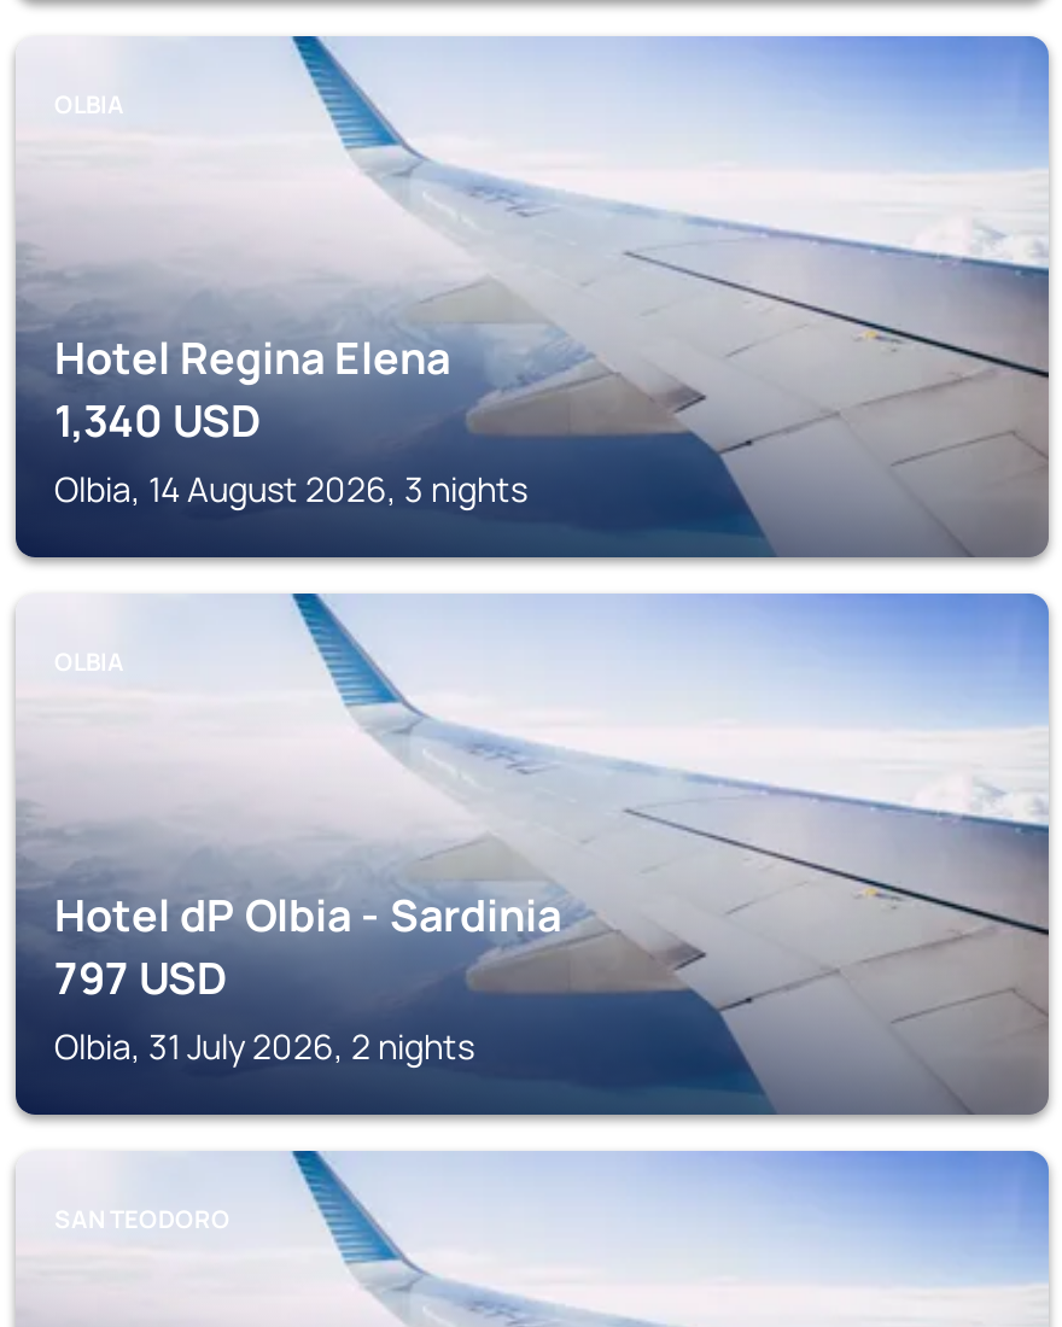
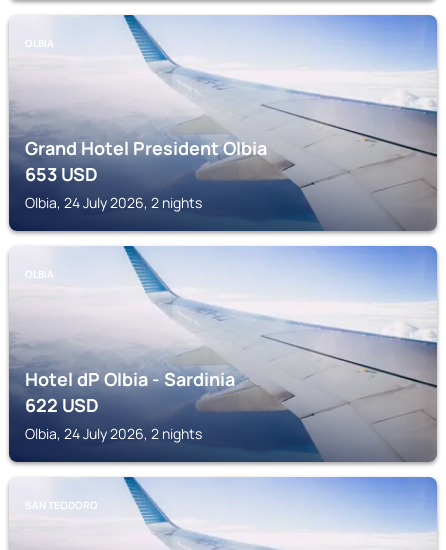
[54,328,527,511] Hotel Regina Elena | 1,340 USD | Olbia, 14 August 2026, 3 nights -> [25,136,267,212] Grand Hotel President Olbia | 653 USD | Olbia, 24 July 2026, 2 nights
[54,948,228,1006] 797 USD -> [25,393,99,417] 622 USD
[54,1023,474,1069] Olbia, 31 July 2026, 2 nights -> [25,424,202,443] Olbia, 24 July 2026, 2 nights

